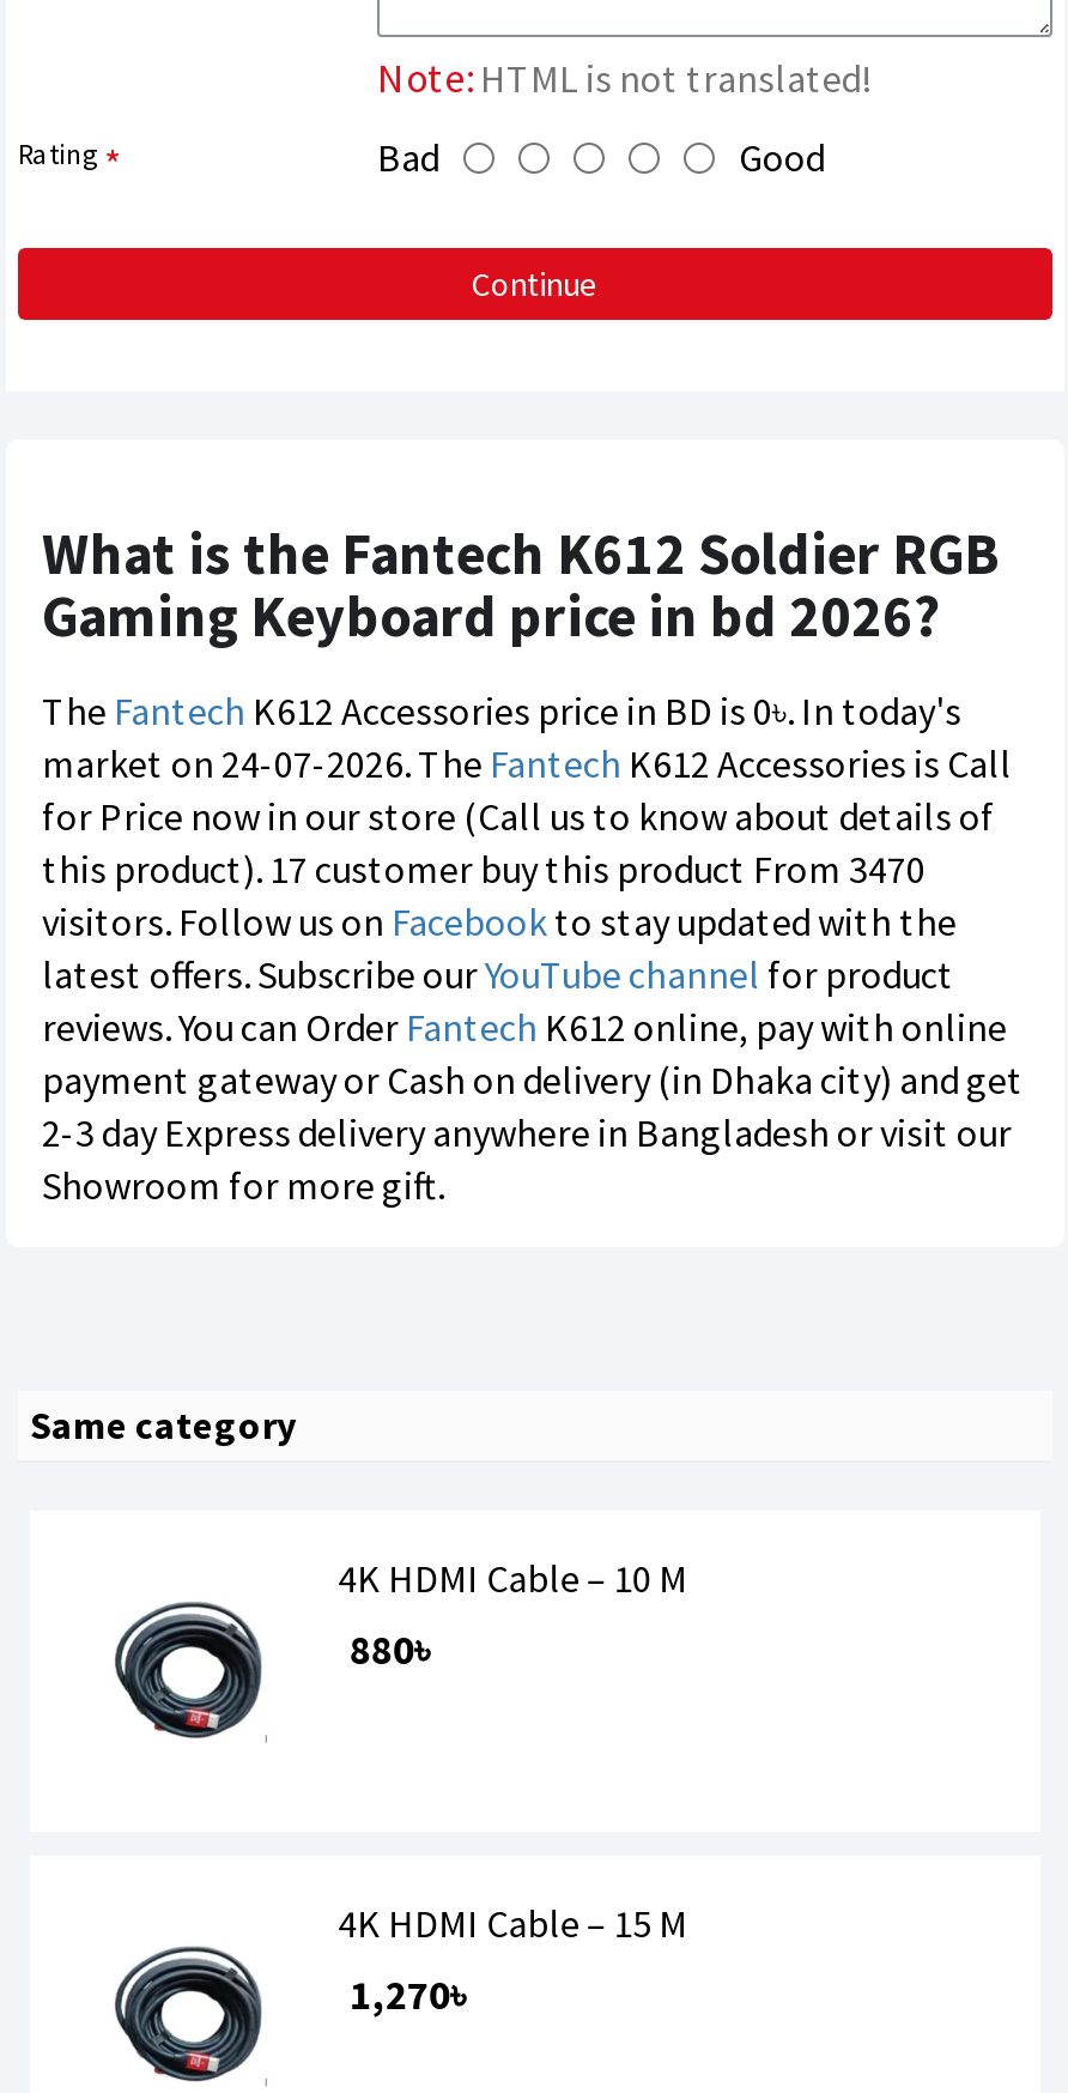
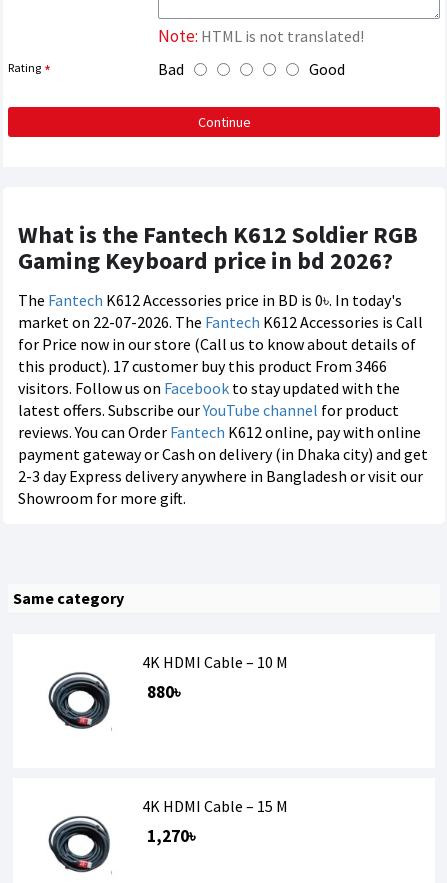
[42,739,1012,787] market on 24-07-2026. The Fantech K612 Accessories is Call -> [18,312,423,332] market on 22-07-2026. The Fantech K612 Accessories is Call
[42,845,926,893] this product). 17 customer buy this product From 3470 -> [18,356,387,376] this product). 17 customer buy this product From 3466

